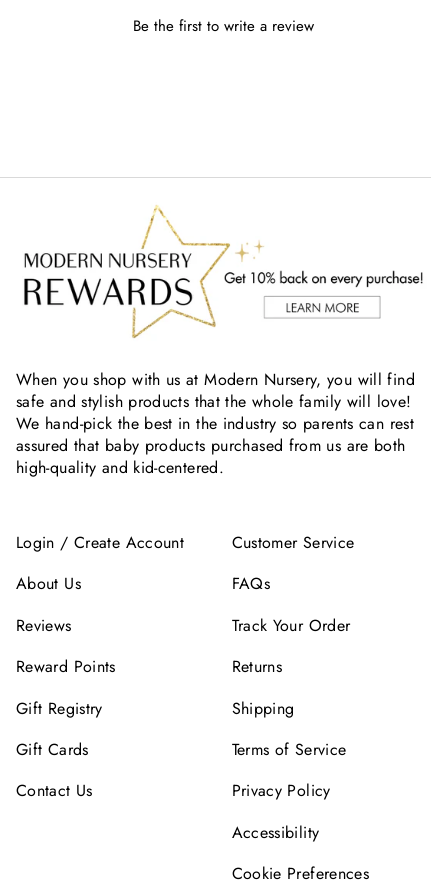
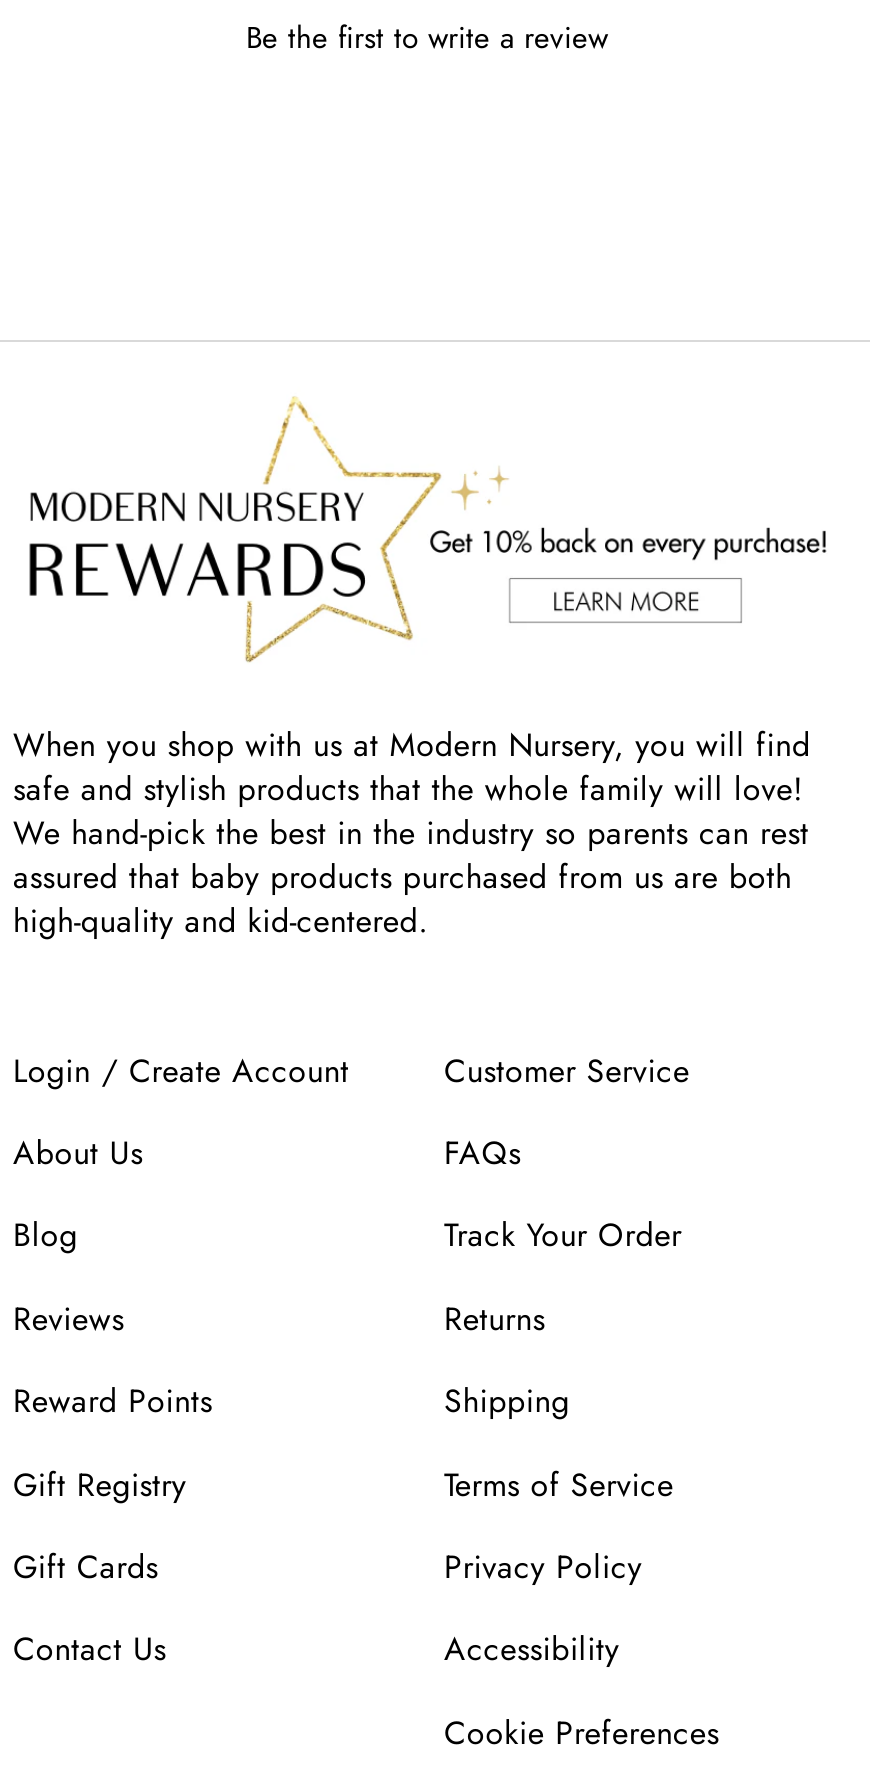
moved [16,614,116,802] -> [13,1296,213,1673]: Reviews | Reward Points | Gift Registry | Gift Cards | Contact Us
none -> [13,1213,78,1259] Blog

